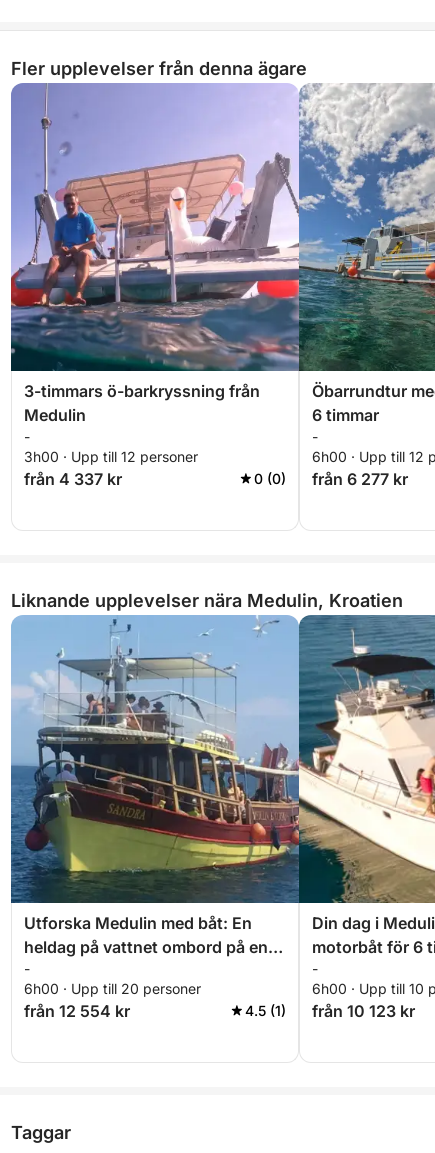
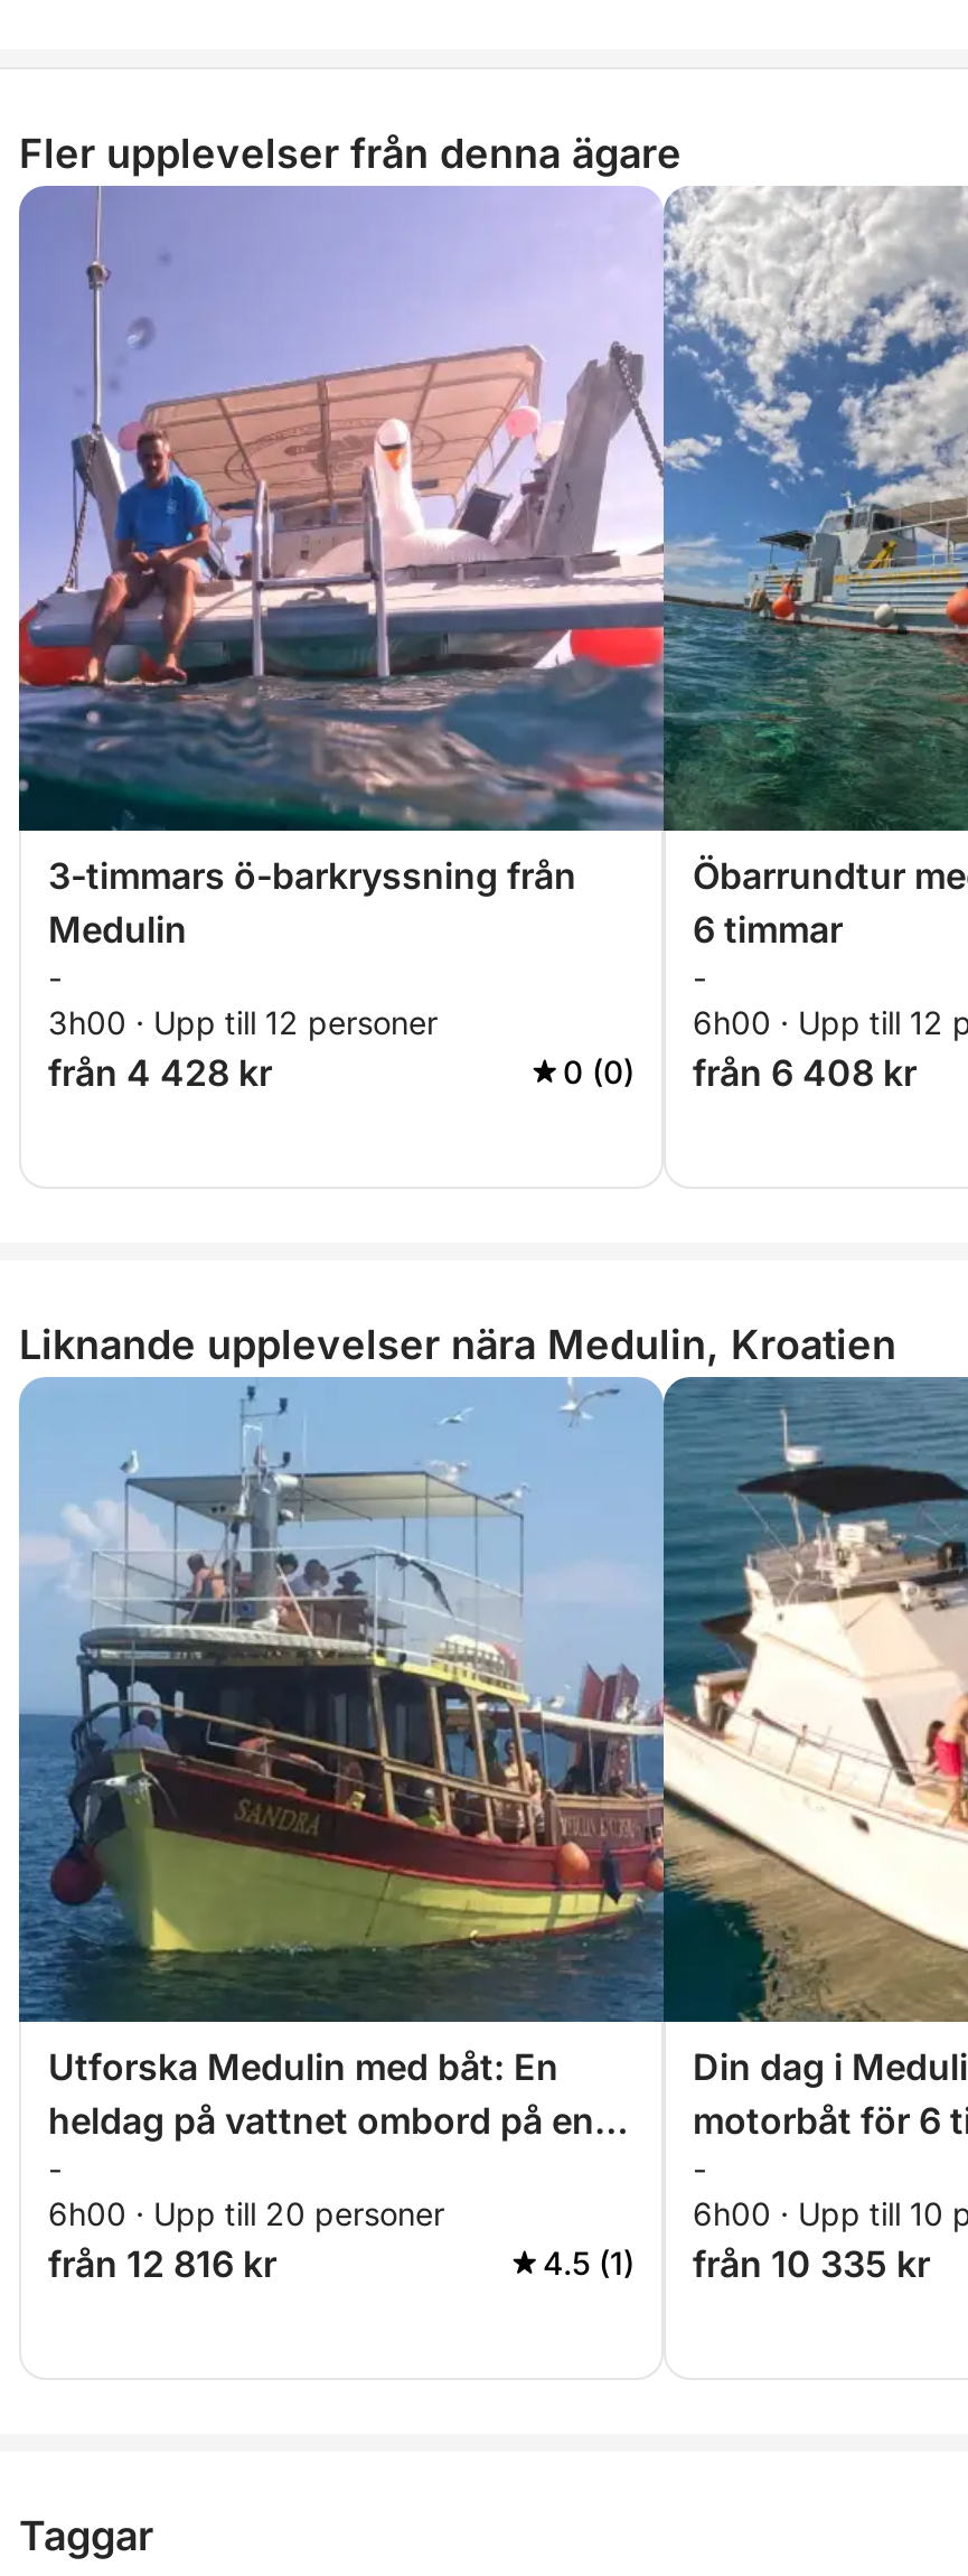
[24,469,122,489] från 4 337 kr -> [48,1050,272,1095] från 4 428 kr
[254,469,408,489] 0 (0) från 6 277 kr -> [563,1050,917,1095] 0 (0) från 6 408 kr
[24,1001,130,1021] från 12 554 kr -> [48,2241,276,2286] från 12 816 kr
[245,1001,415,1021] 4.5 (1) från 10 123 kr -> [543,2241,930,2286] 4.5 (1) från 10 335 kr

